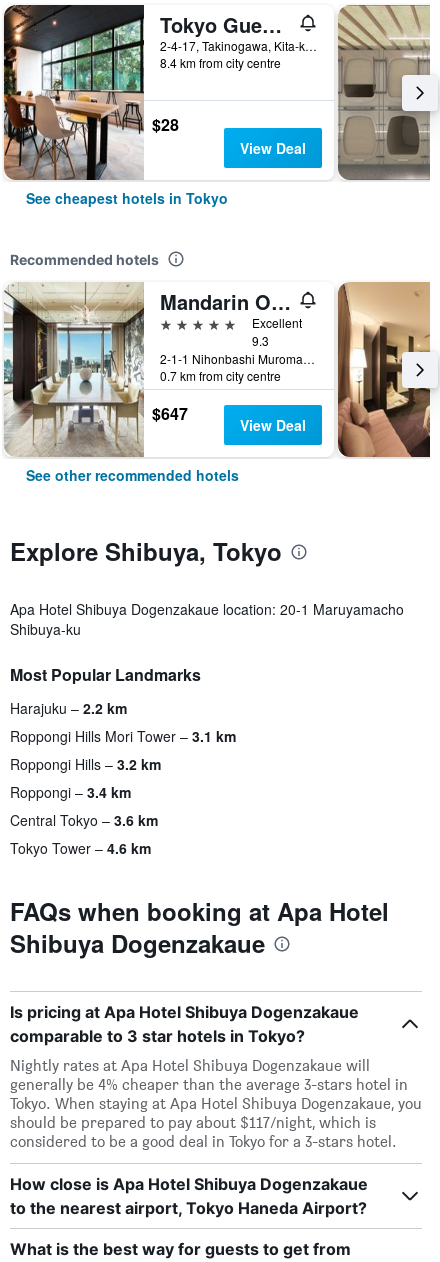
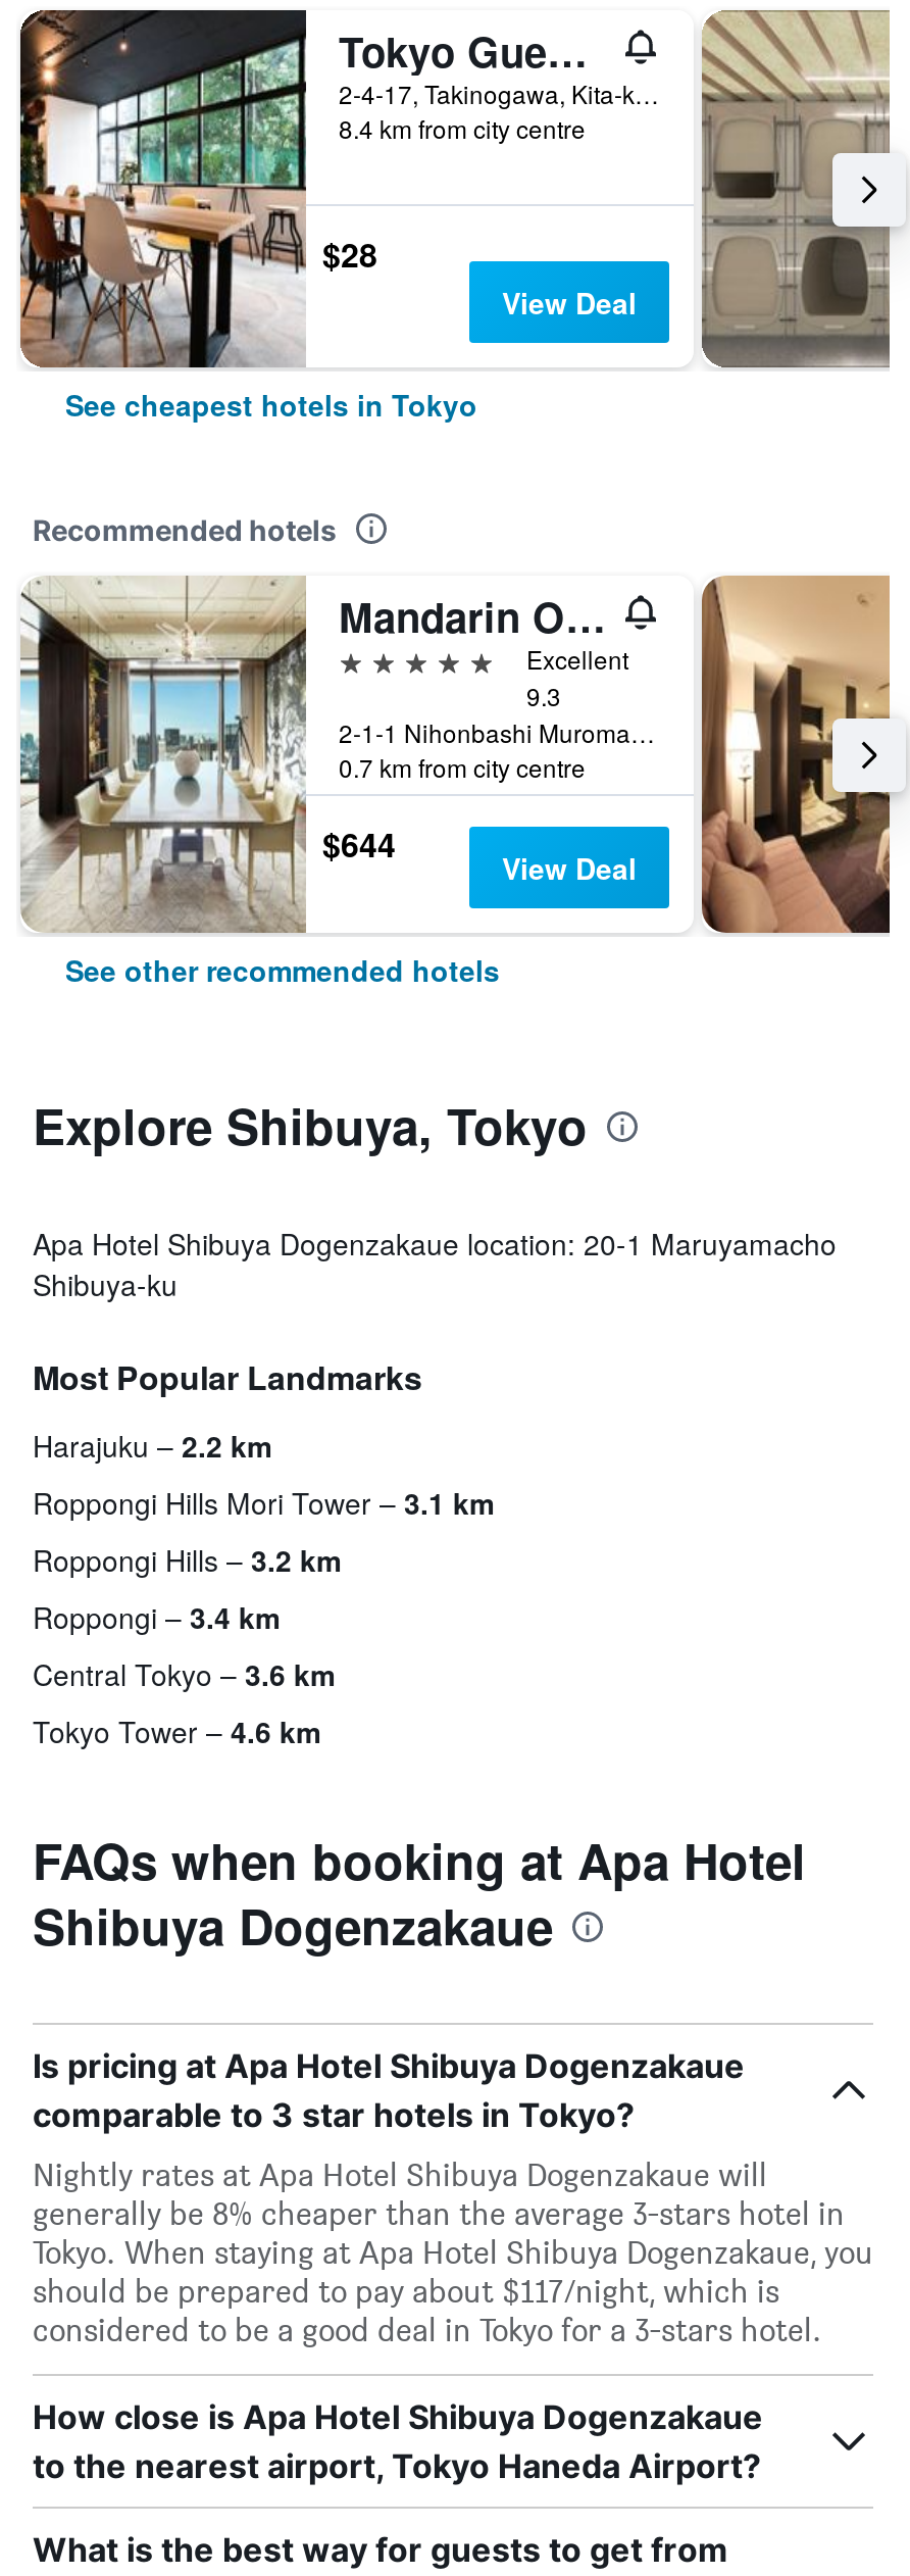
[152,402,188,425] $647 -> [322,821,396,868] $644
[10,1075,408,1094] generally be 4% cheaper than the average 3-stars hotel in -> [33,2194,845,2233] generally be 8% cheaper than the average 3-stars hotel in

